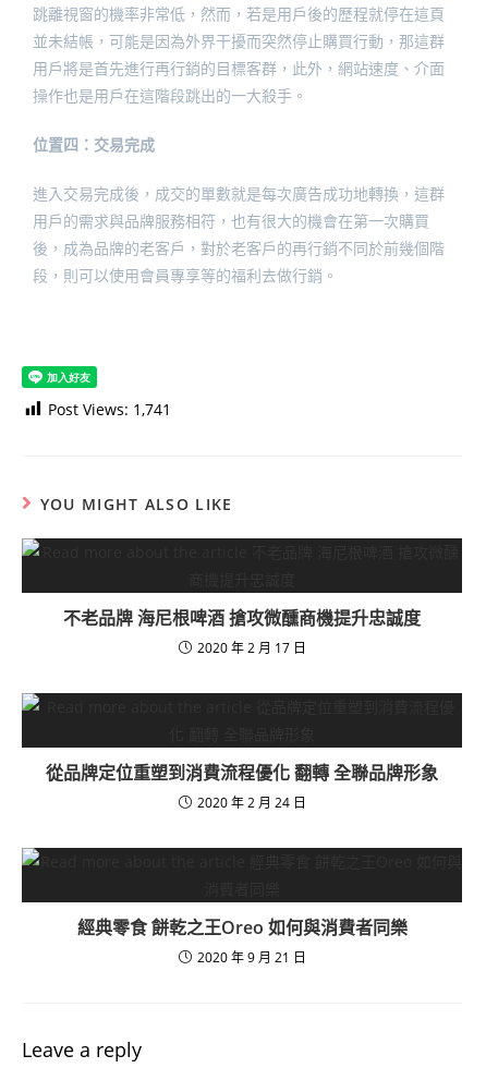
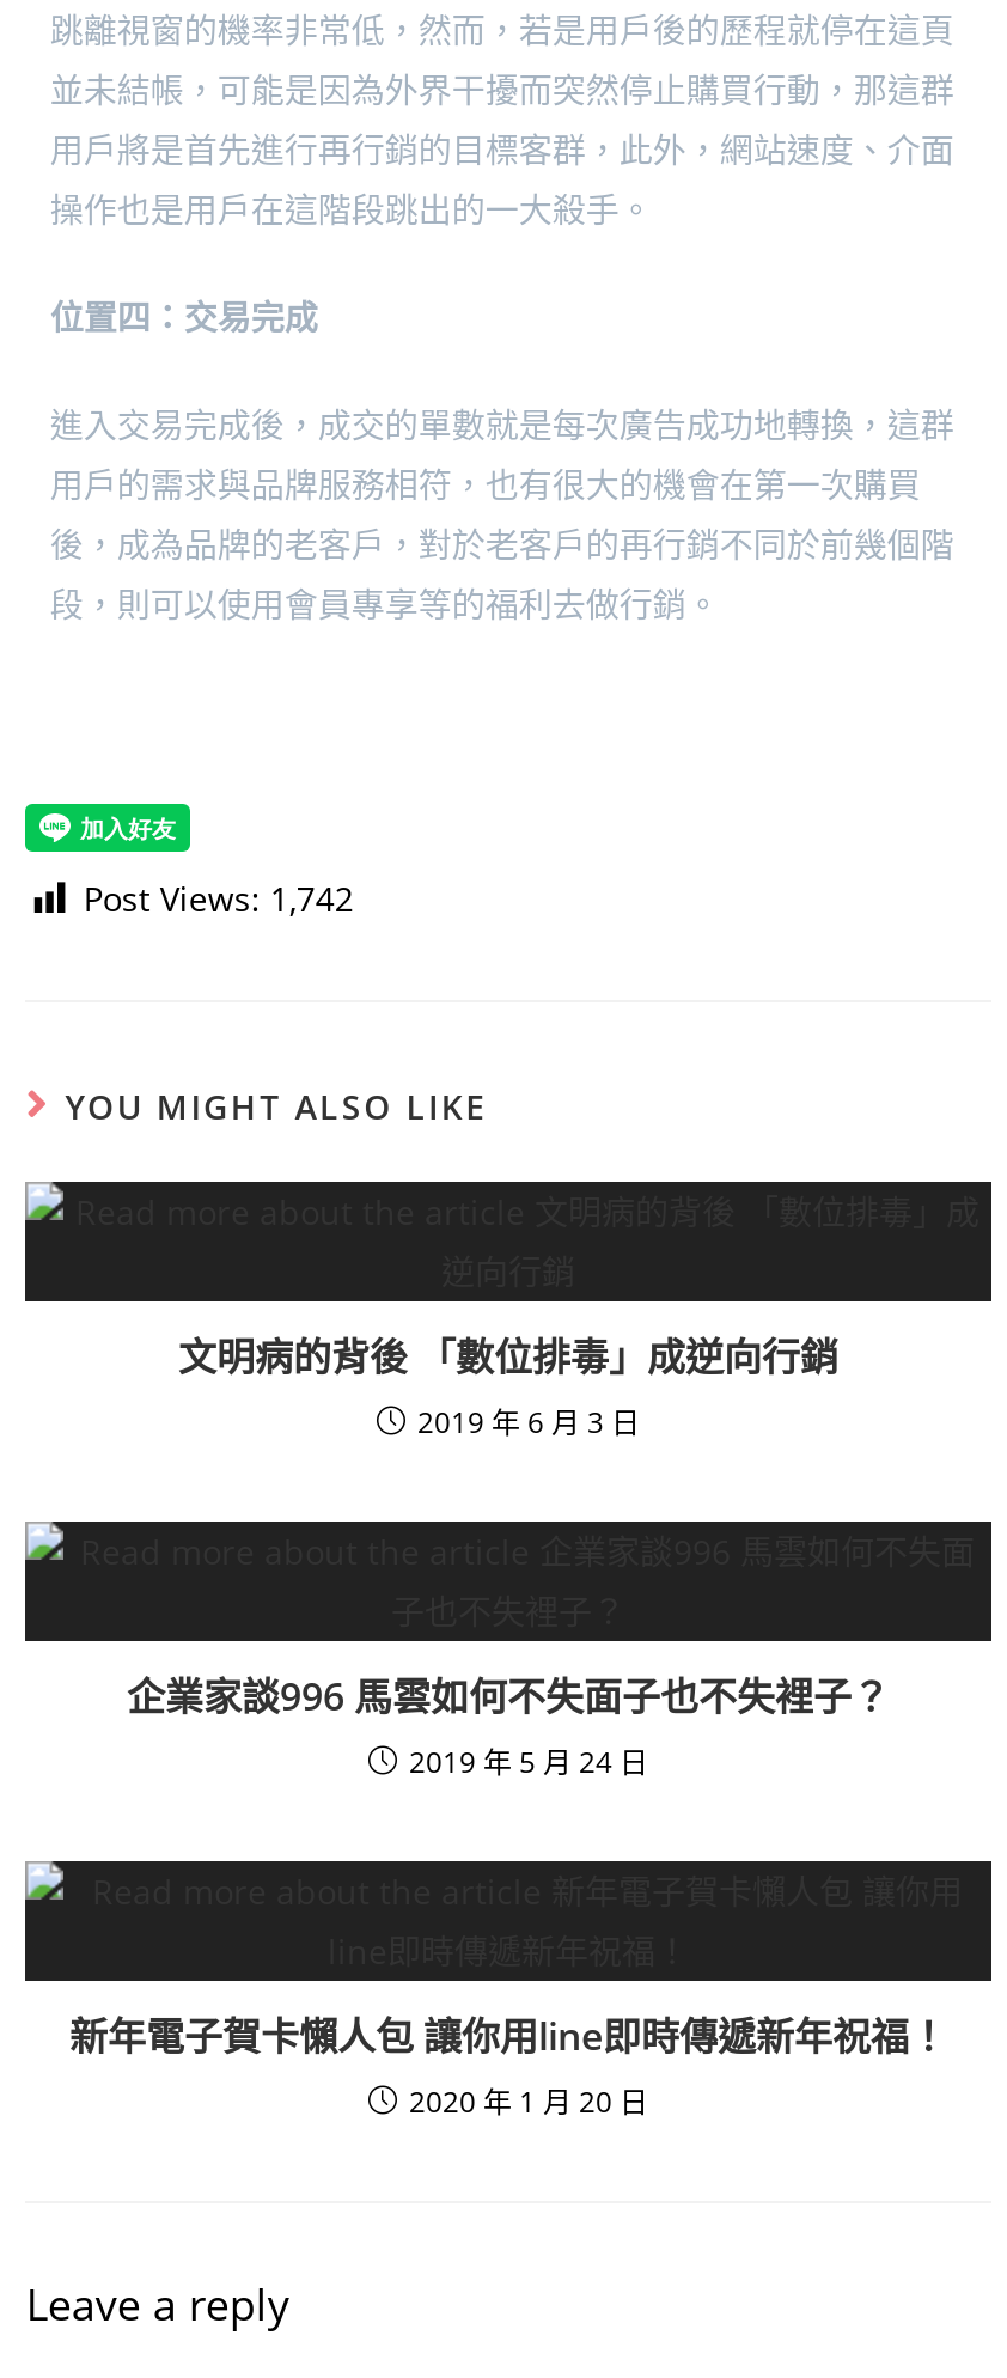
[48,399,172,420] Post Views: 1,741 -> [83,876,354,921] Post Views: 1,742
[63,606,421,657] 不老品牌 海尼根啤酒 搶攻微醺商機提升忠誠度 | 2020 年 2 月 17 日 -> [178,1330,838,1443] 文明病的背後 「數位排毒」成逆向行銷 | 2019 年 6 月 3 日
[46,761,438,812] 從品牌定位重塑到消費流程優化 翻轉 全聯品牌形象 | 2020 年 2 月 24 日 -> [127,1670,890,1782] 企業家談996 馬雲如何不失面子也不失裡子？ | 2019 年 5 月 24 日
[77,915,407,967] 經典零食 餅乾之王Oreo 如何與消費者同樂 | 2020 年 9 月 21 日 -> [69,2010,947,2122] 新年電子賀卡懶人包 讓你用line即時傳遞新年祝福！ | 2020 年 1 月 20 日

